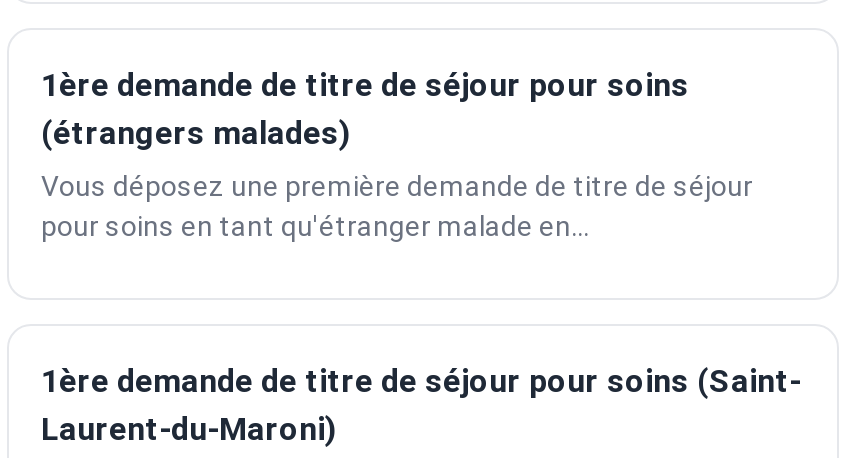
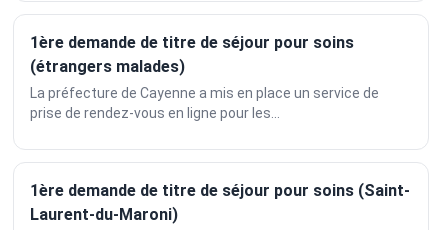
[41,170,753,242] Vous déposez une première demande de titre de séjour | pour soins en tant qu'étranger malade en... -> [30,85,379,121] La préfecture de Cayenne a mis en place un service de | prise de rendez-vous en ligne pour les...

